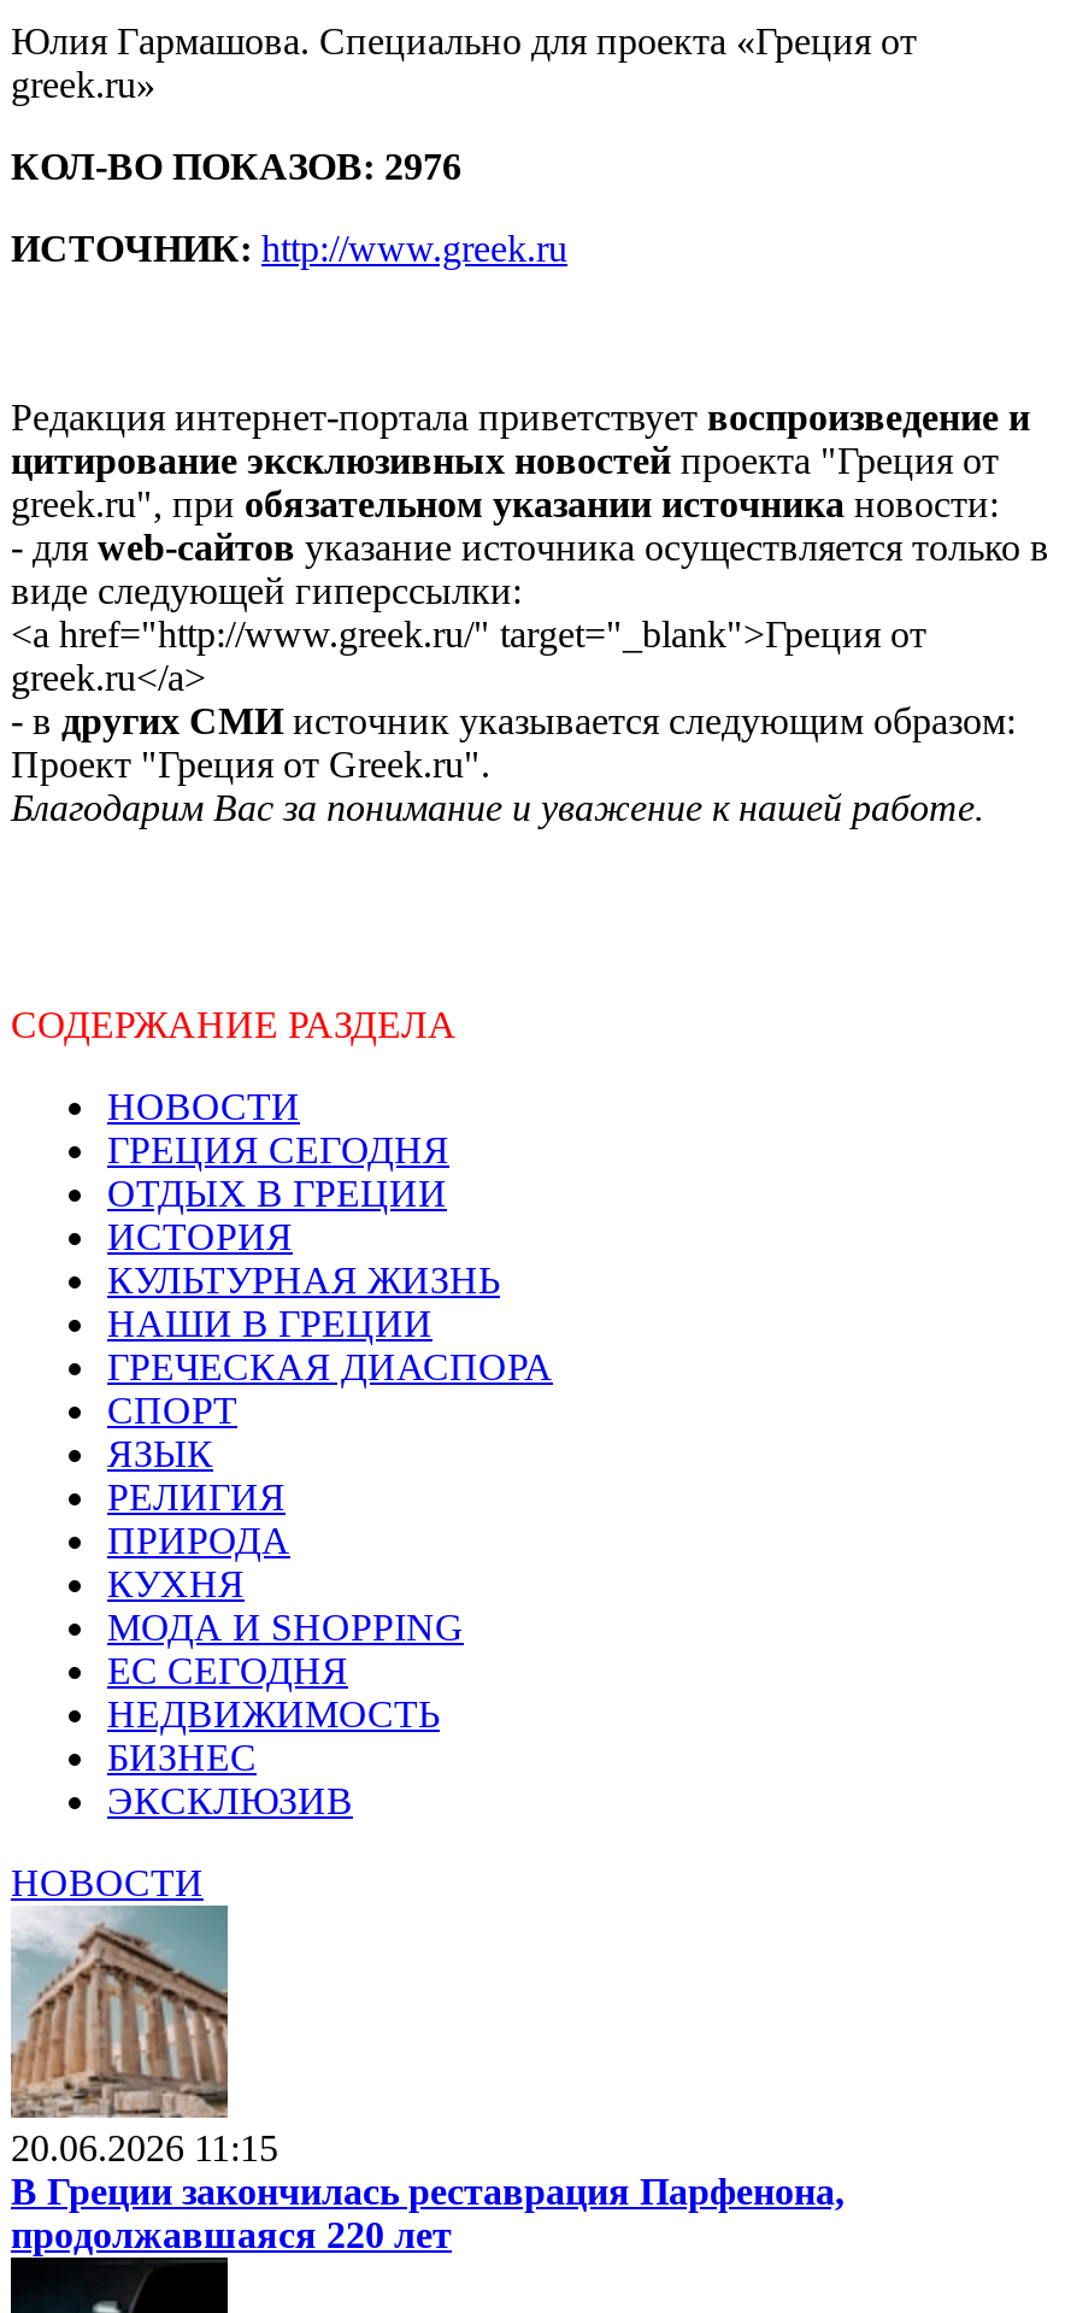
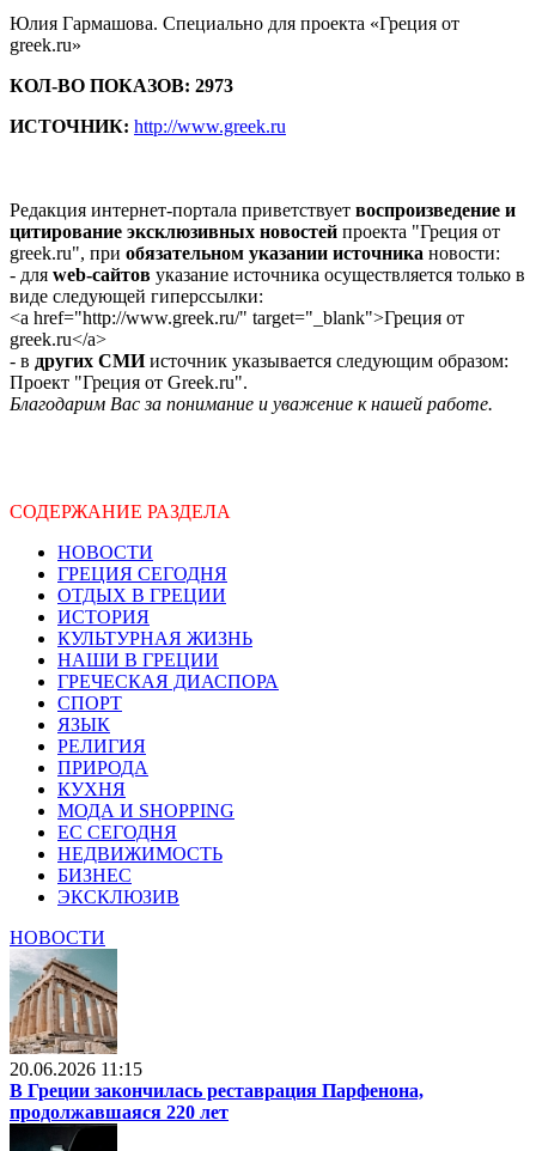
[11,147,461,188] КОЛ-ВО ПОКАЗОВ: 2976 -> [10,76,233,96] КОЛ-ВО ПОКАЗОВ: 2973

